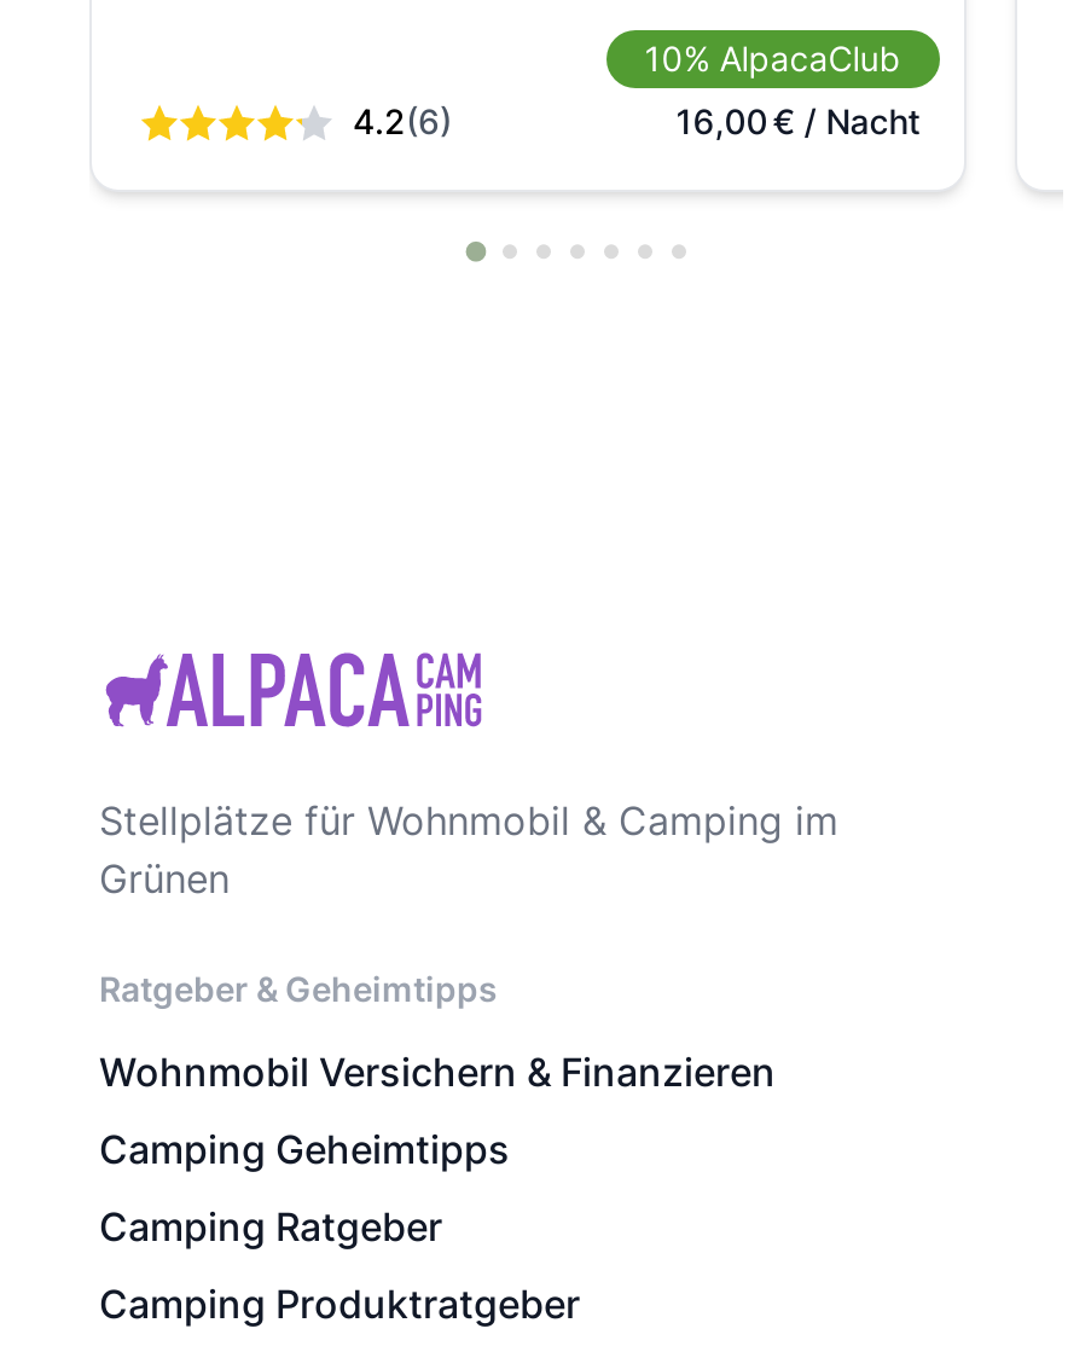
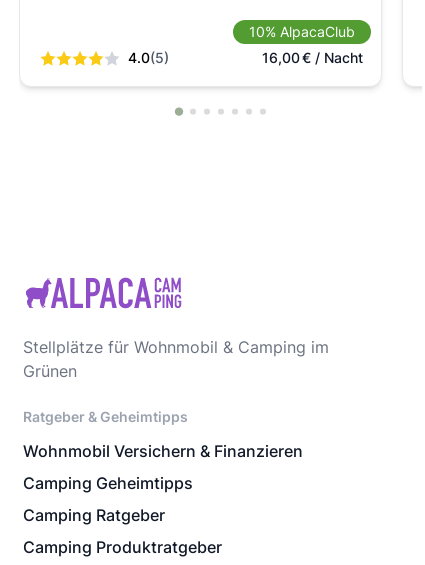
[353,100,452,141] 4.2(6) -> [128,49,169,66] 4.0(5)

